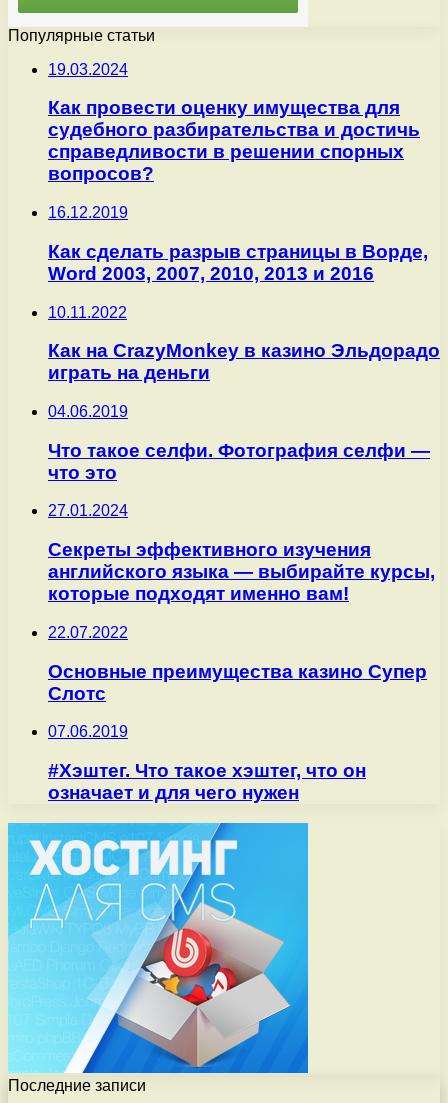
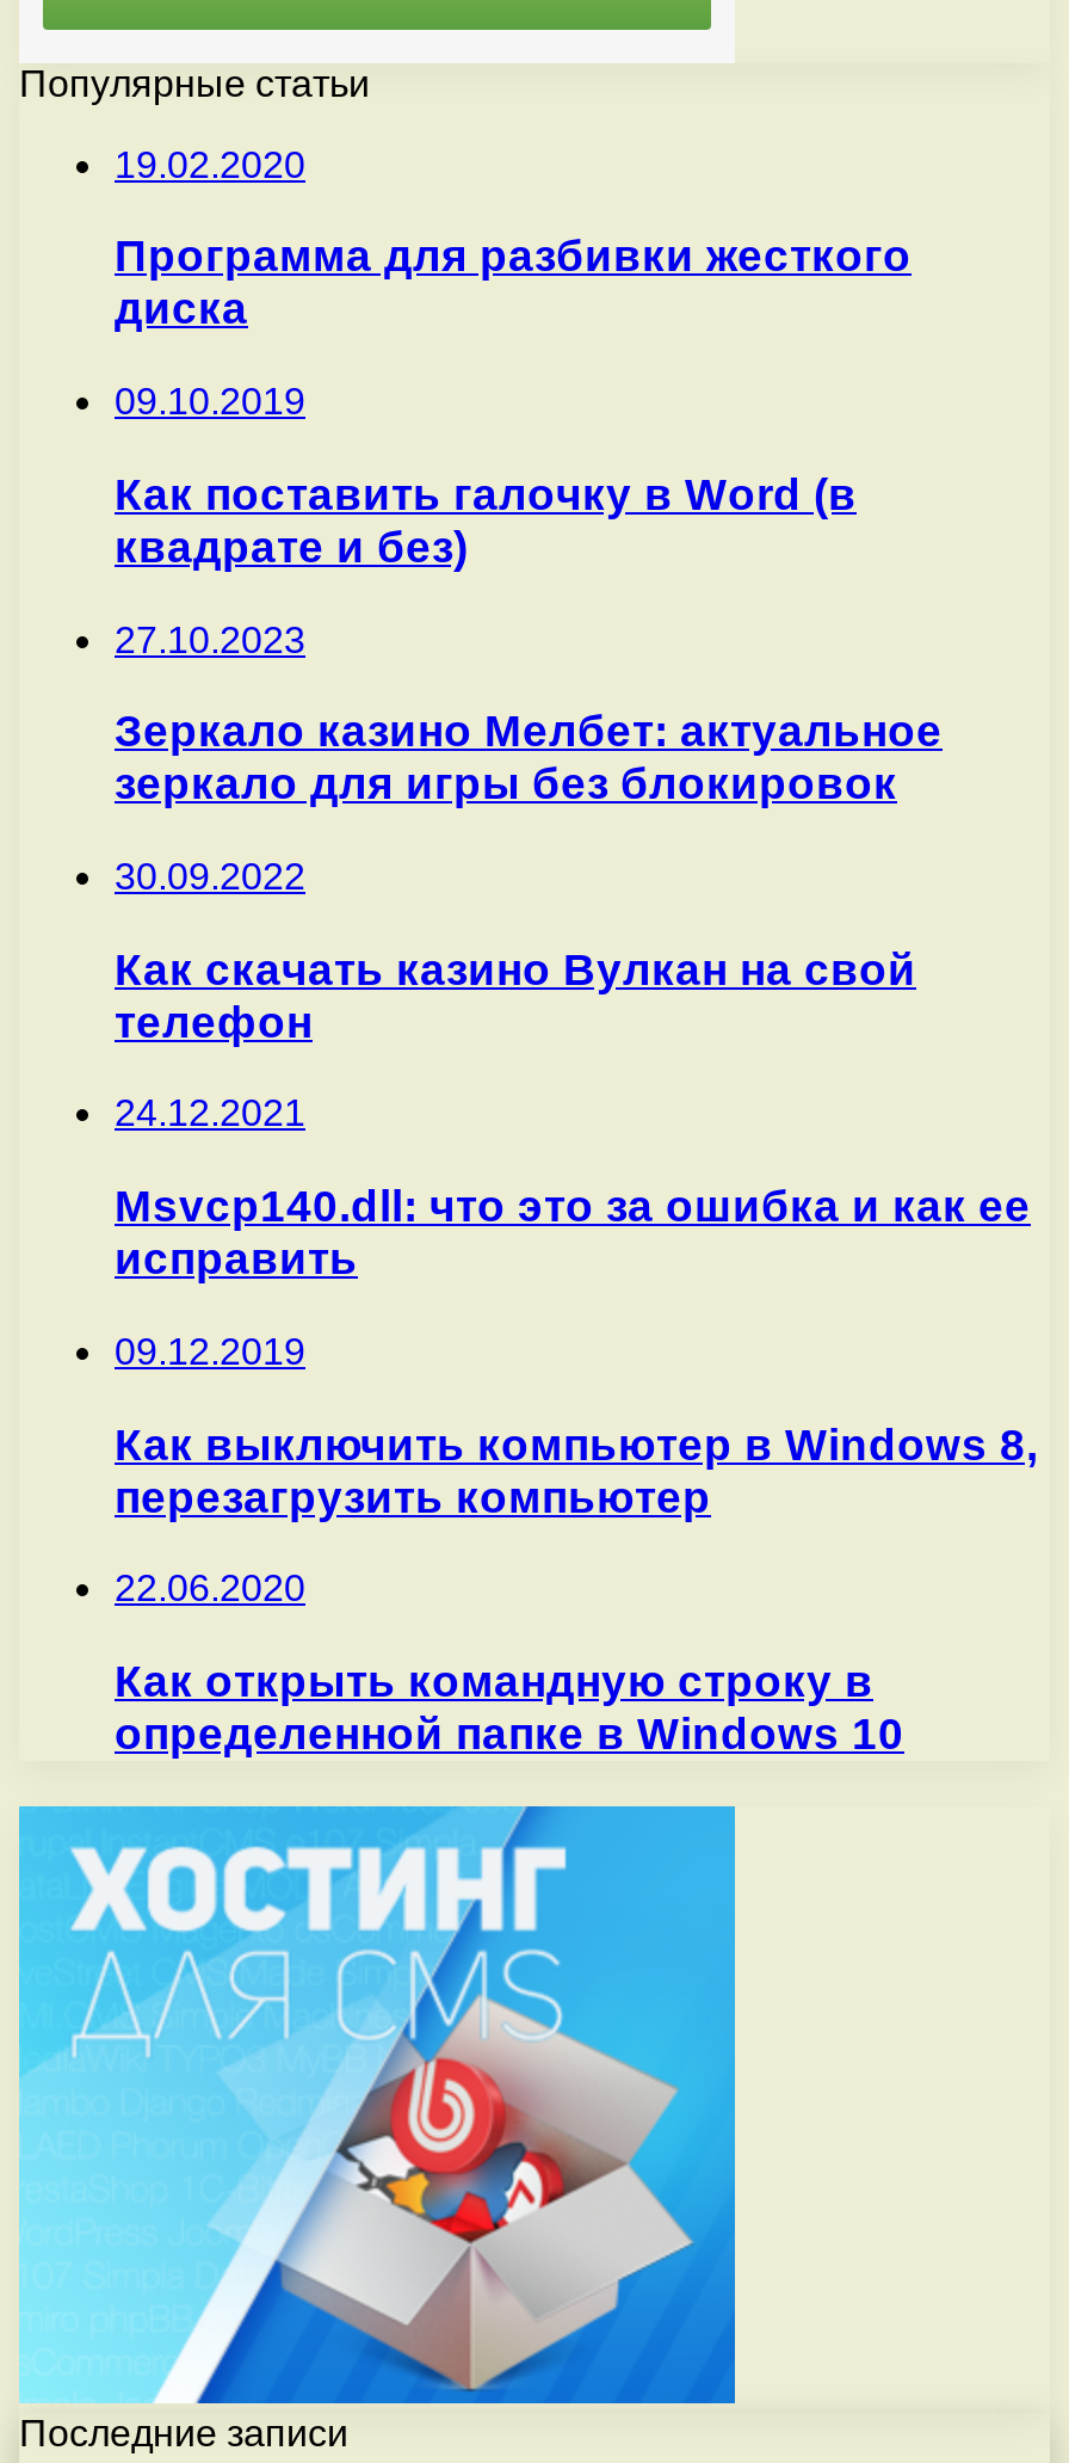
[48,61,128,78] 19.03.2024 -> [115,144,305,184] 19.02.2020
[48,97,420,184] Как провести оценку имущества для | судебного разбирательства и достичь | справедливости в решении спорных | вопросов? -> [115,231,912,334] Программа для разбивки жесткого | диска
[48,204,128,221] 16.12.2019 -> [115,381,305,422] 09.10.2019
[48,241,428,284] Как сделать разрыв страницы в Ворде, | Word 2003, 2007, 2010, 2013 и 2016 -> [115,469,857,571] Как поставить галочку в Word (в | квадрате и без)
[48,304,127,321] 10.11.2022 -> [115,619,305,659] 27.10.2023
[48,340,440,383] Как на CrazyMonkey в казино Эльдорадо | играть на деньги -> [115,706,943,809] Зеркало казино Мелбет: актуальное | зеркало для игры без блокировок
[48,403,128,420] 04.06.2019 -> [115,856,305,897] 30.09.2022
[48,440,430,483] Что такое селфи. Фотография селфи — | что это -> [115,944,916,1046] Как скачать казино Вулкан на свой | телефон
[48,502,128,519] 27.01.2024 -> [115,1093,305,1134] 24.12.2021
[48,539,435,604] Секреты эффективного изучения | английского языка — выбирайте курсы, | которые подходят именно вам! -> [115,1181,1031,1284] Msvcp140.dll: что это за ошибка и как ее | исправить
[48,624,128,641] 22.07.2022 -> [115,1331,305,1372] 09.12.2019
[48,661,427,704] Основные преимущества казино Супер | Слотс -> [115,1419,1038,1521] Как выключить компьютер в Windows 8, | перезагрузить компьютер
[48,723,128,740] 07.06.2019 -> [115,1568,305,1609] 22.06.2020
[48,760,366,803] #Хэштег. Что такое хэштег, что он | означает и для чего нужен -> [115,1656,904,1759] Как открыть командную строку в | определенной папке в Windows 10

